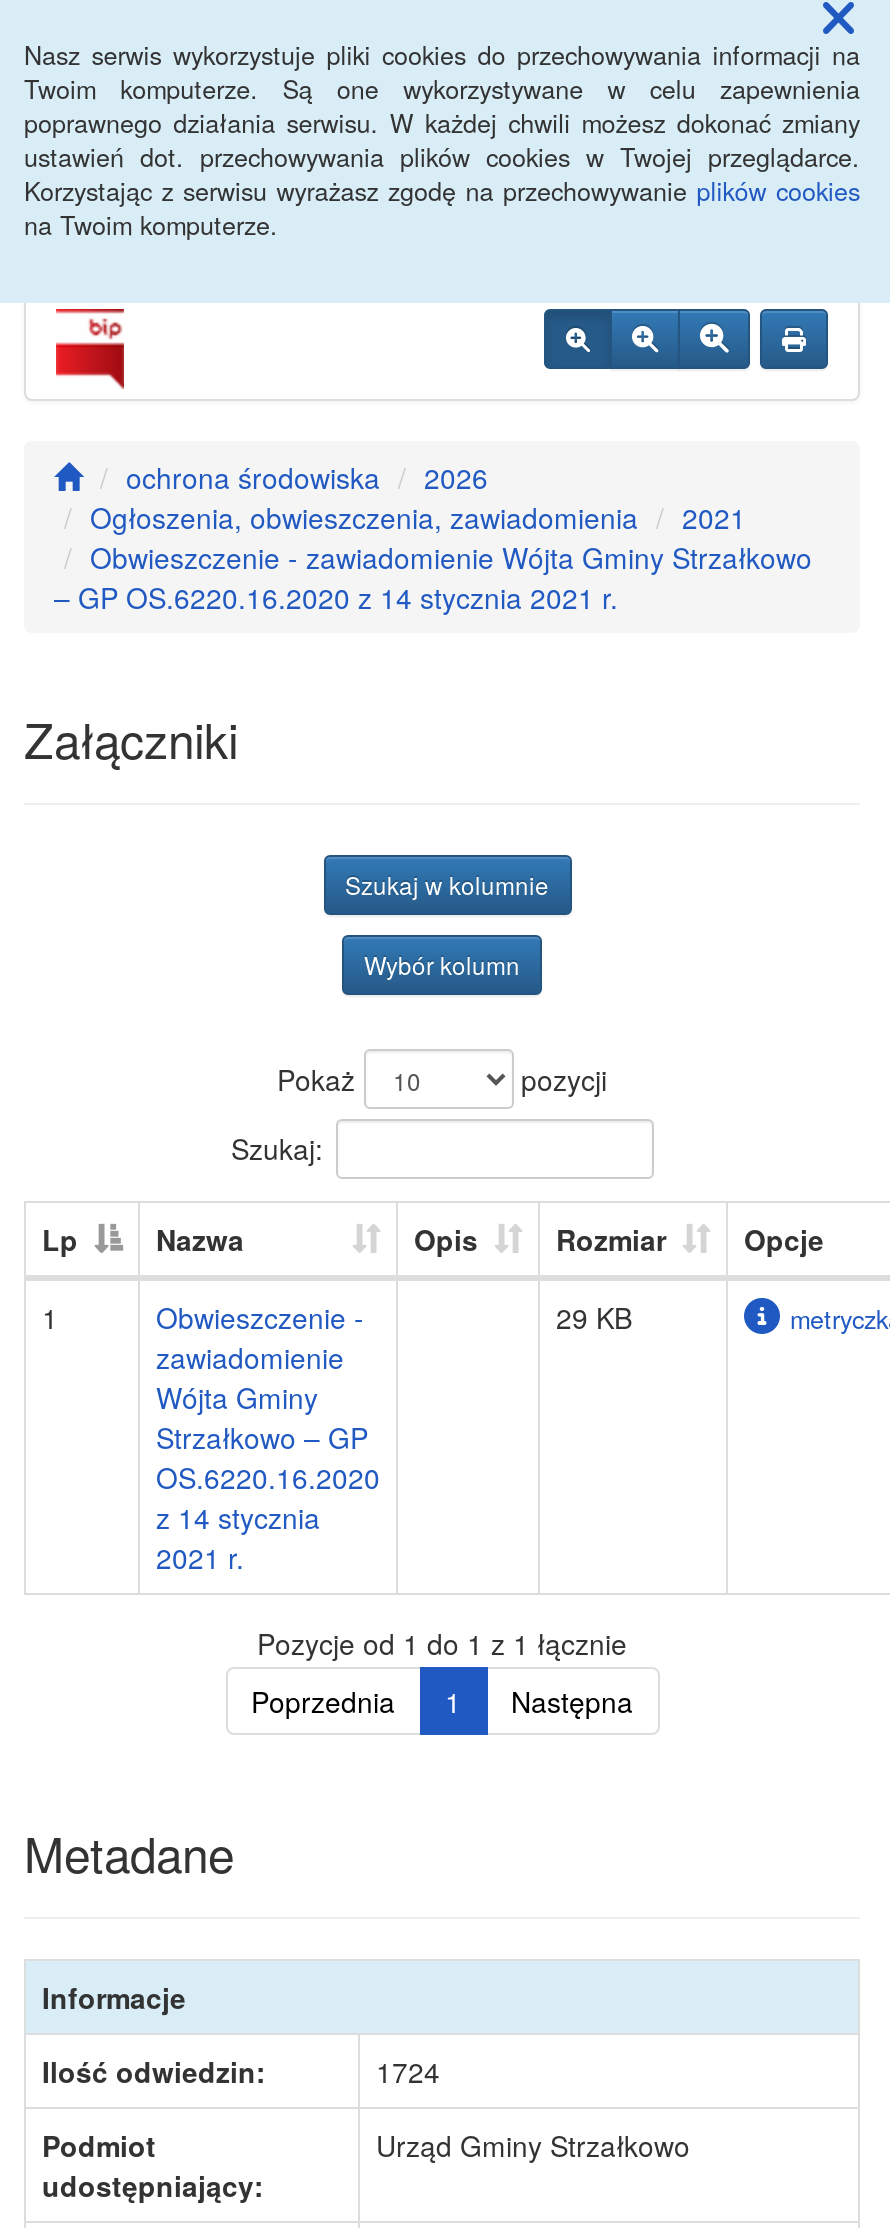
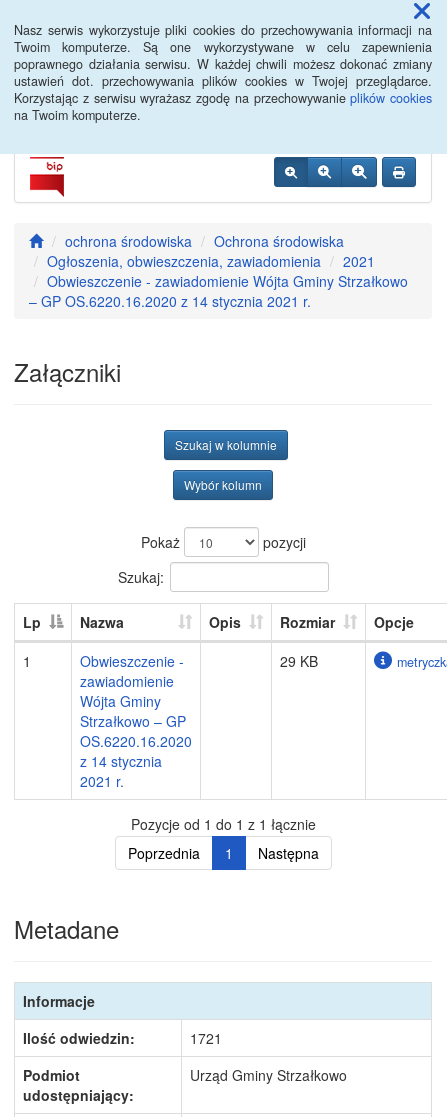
[424,457,488,497] 2026 -> [214,231,344,251] Ochrona środowiska
[376,2051,440,2091] 1724 -> [190,1028,222,1048] 1721

